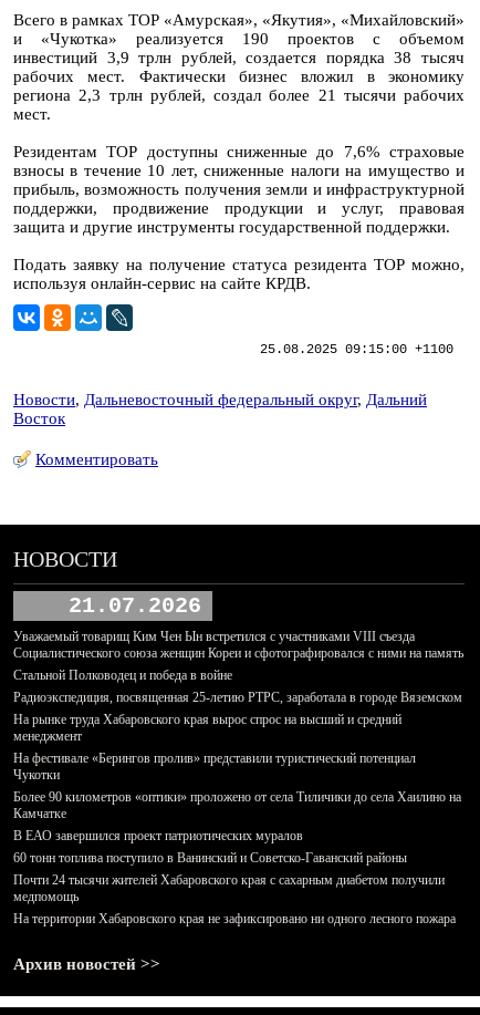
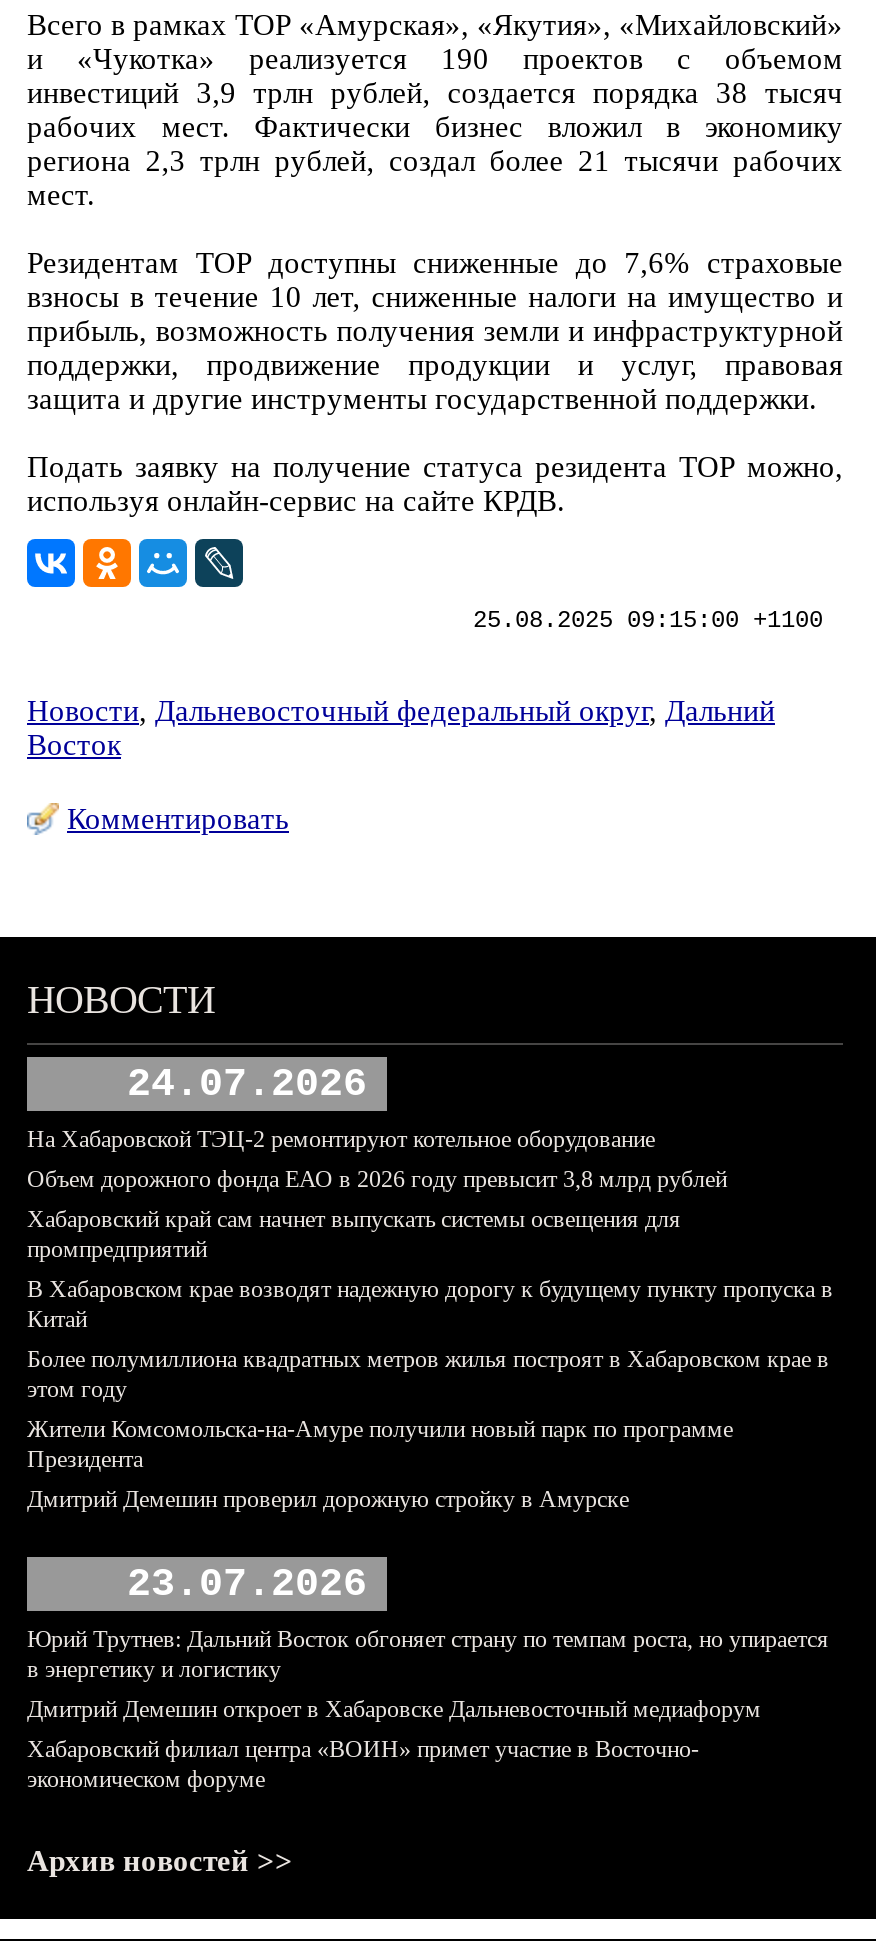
[13,593,463,926] 21.07.2026 | Уважаемый товарищ Ким Чен Ын встретился с участниками VIII съезда | Социалистического союза женщин Кореи и сфотографировался с ними на память | Стальной Полководец и победа в войне | Радиоэкспедиция, посвященная 25-летию РТРС, заработала в городе Вяземском | На рынке труда Хабаровского края вырос спрос на высший и средний | менеджмент | На фестивале «Берингов пролив» представили туристический потенциал | Чукотки | Более 90 километров «оптики» проложено от села Тиличики до села Хаилино на | Камчатке | В ЕАО завершился проект патриотических муралов | 60 тонн топлива поступило в Ванинский и Советско-Гаванский районы | Почти 24 тысячи жителей Хабаровского края с сахарным диабетом получили | медпомощь | На территории Хабаровского края не зафиксировано ни одного лесного пожара -> [27,1061,833,1793] 24.07.2026 | На Хабаровской ТЭЦ-2 ремонтируют котельное оборудование | Объем дорожного фонда ЕАО в 2026 году превысит 3,8 млрд рублей | Хабаровский край сам начнет выпускать системы освещения для | промпредприятий | В Хабаровском крае возводят надежную дорогу к будущему пункту пропуска в | Китай | Более полумиллиона квадратных метров жилья построят в Хабаровском крае в | этом году | Жители Комсомольска-на-Амуре получили новый парк по программе | Президента | Дмитрий Демешин проверил дорожную стройку в Амурске | 23.07.2026 | Юрий Трутнев: Дальний Восток обгоняет страну по темпам роста, но упирается | в энергетику и логистику | Дмитрий Демешин откроет в Хабаровске Дальневосточный медиафорум | Хабаровский филиал центра «ВОИН» примет участие в Восточно- | экономическом форуме

